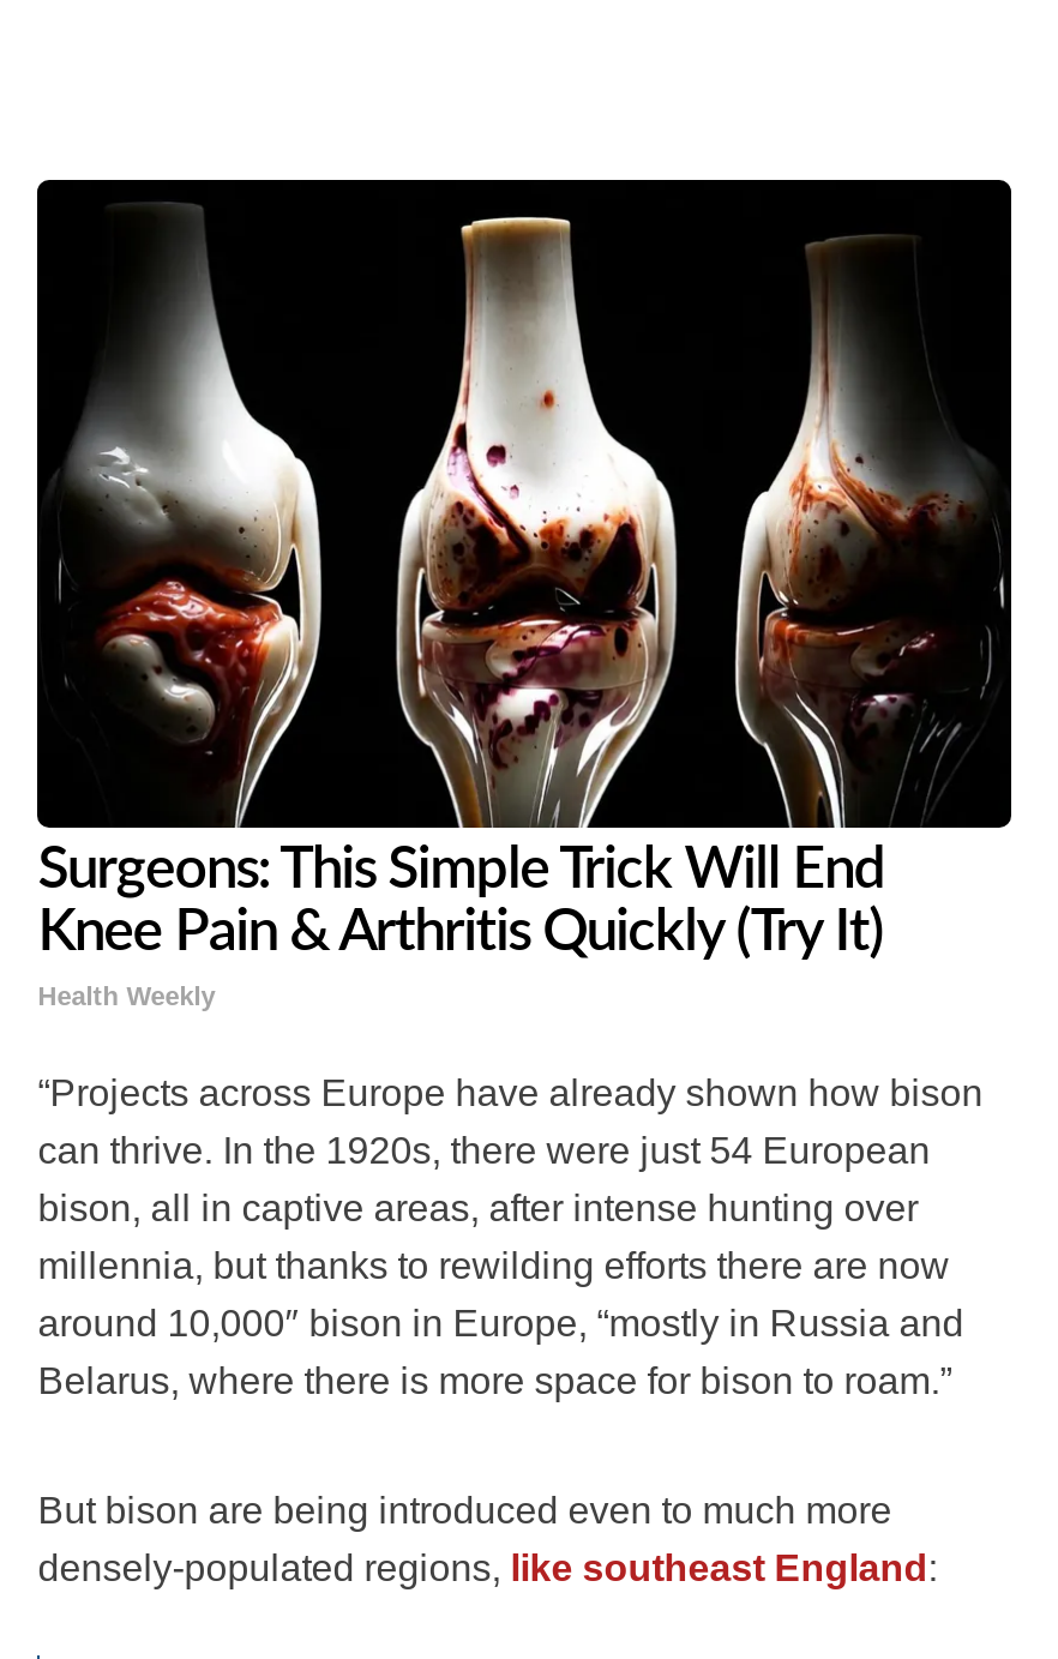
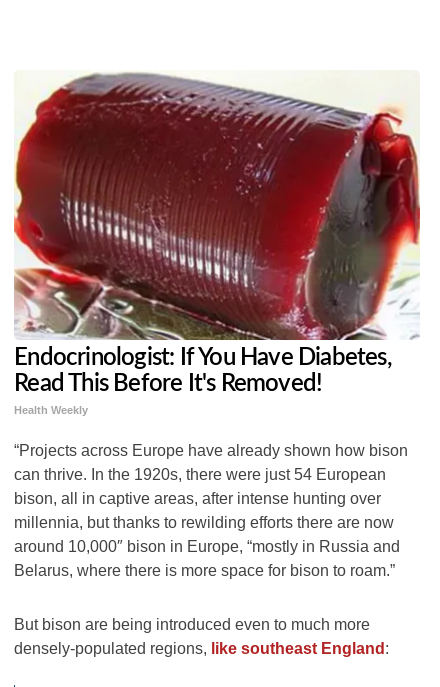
[35,178,1014,961] [image] | Surgeons: This Simple Trick Will End | Knee Pain & Arthritis Quickly (Try It) -> [13,70,421,396] [image] | Endocrinologist: If You Have Diabetes, | Read This Before It's Removed!

